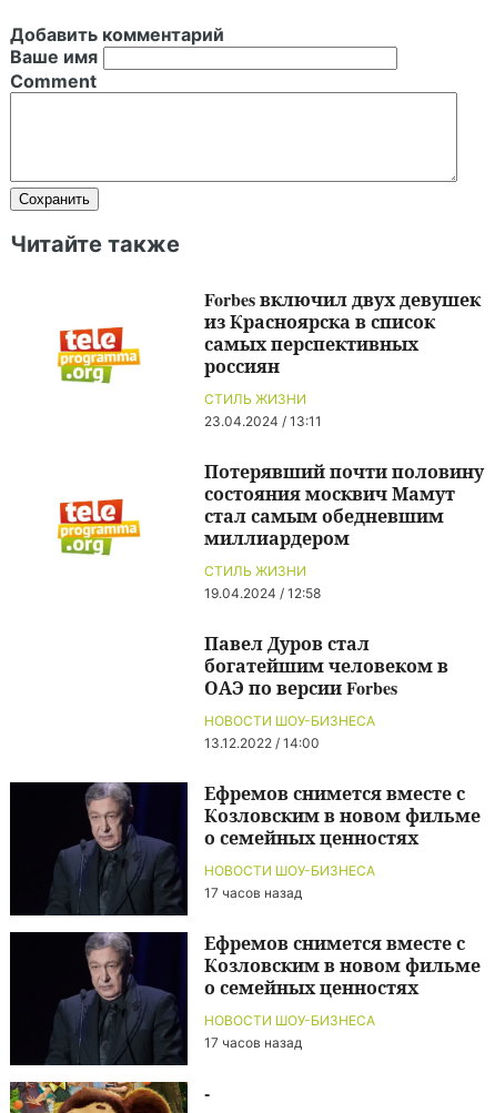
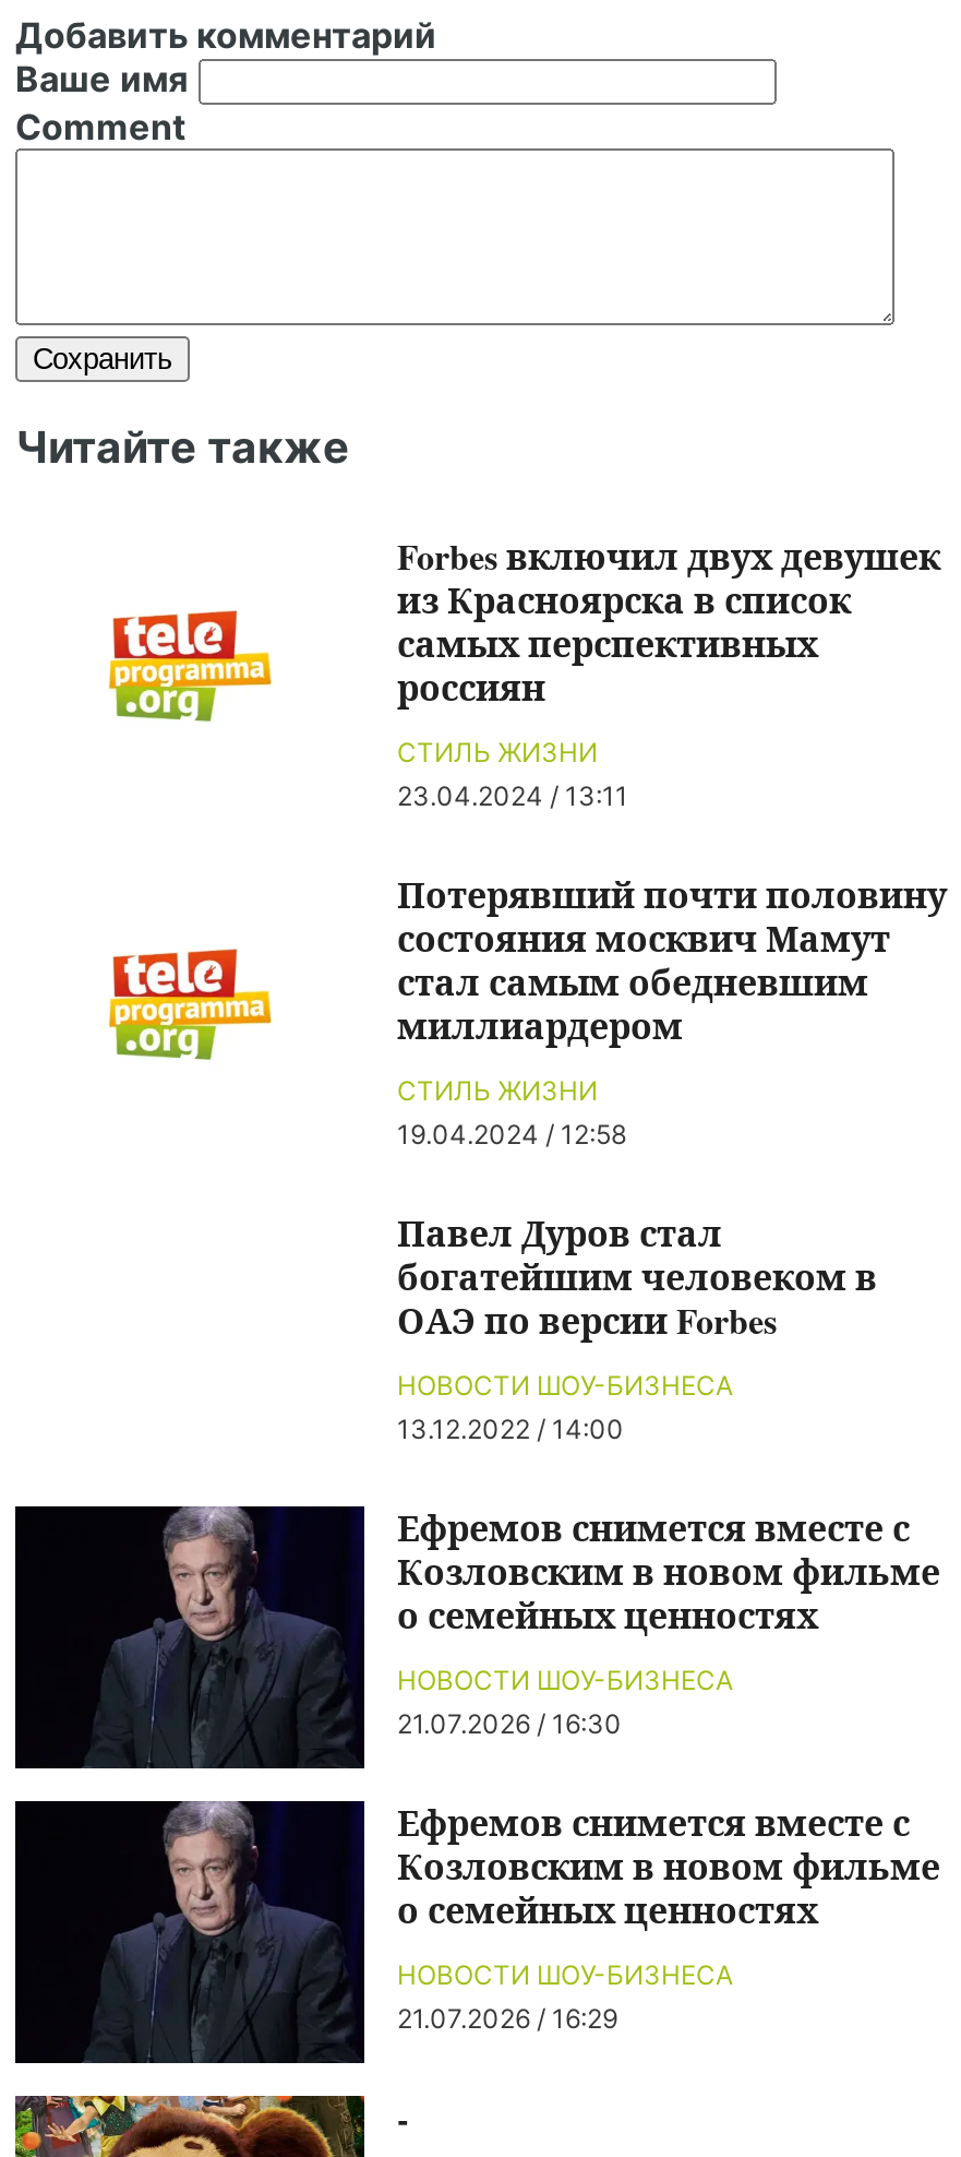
[204,884,302,901] 17 часов назад -> [397,1707,622,1740] 21.07.2026 / 16:30
[204,1034,302,1051] 17 часов назад -> [397,2002,617,2035] 21.07.2026 / 16:29

